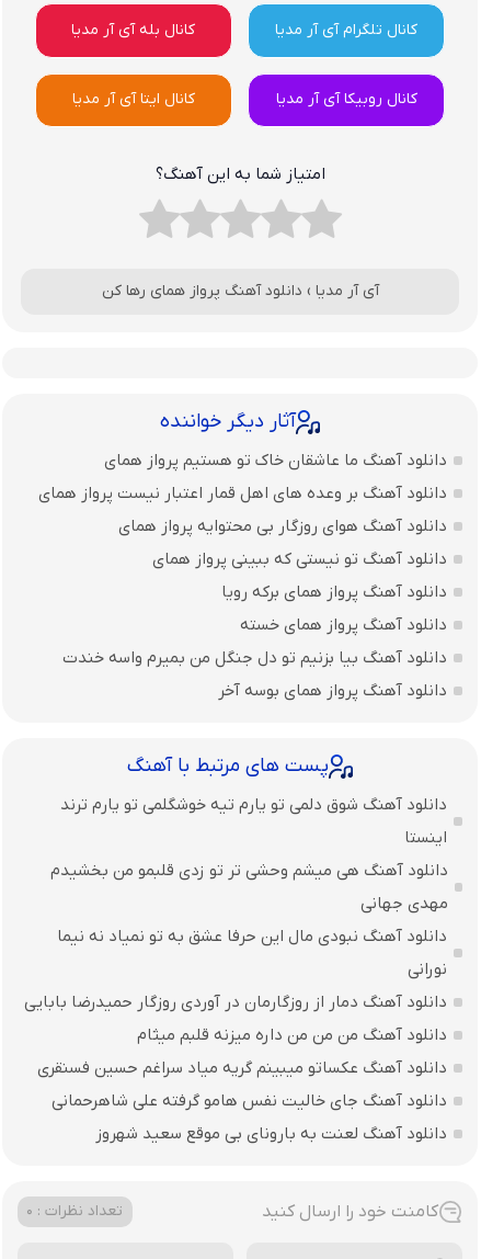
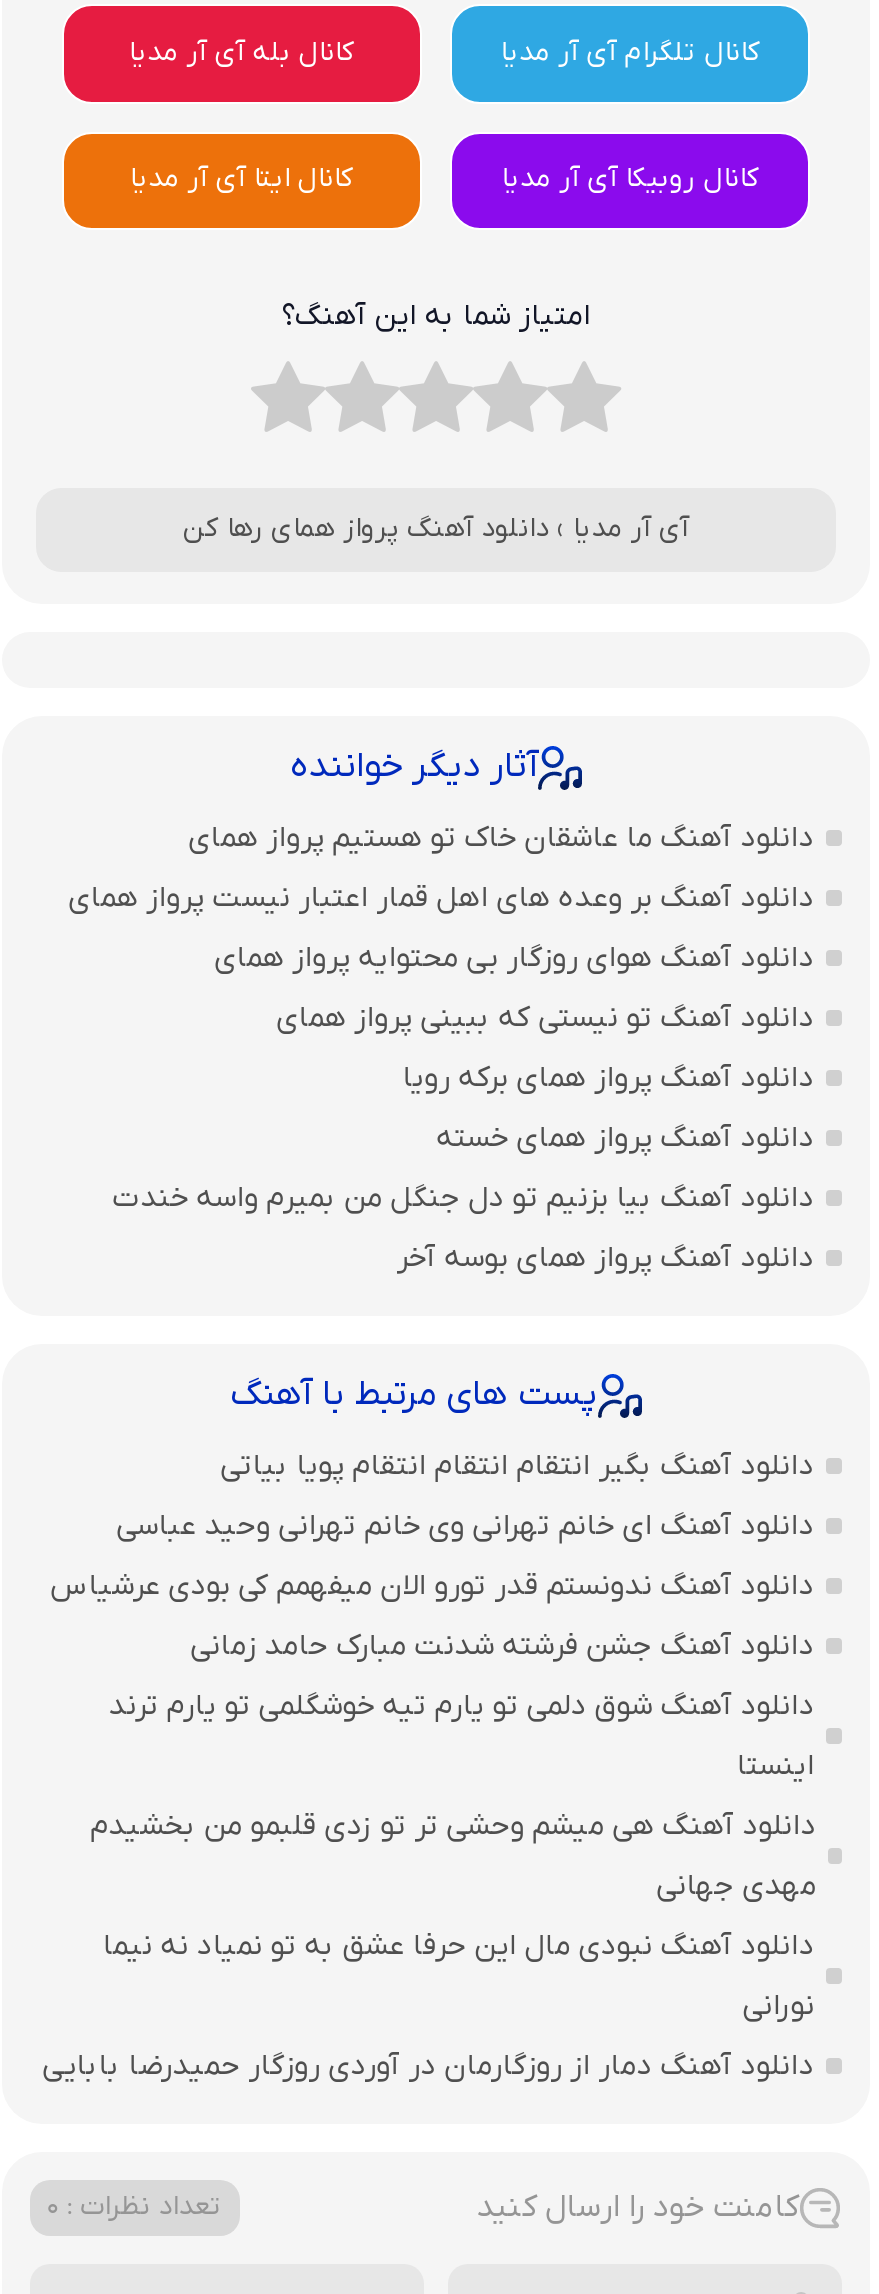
none -> [51,1447,815,1667] دانلود آهنگ بگیر انتقام انتقام انتقام پویا بیاتی | دانلود آهنگ ای خانم تهرانی وی خانم تهرانی وحید عباسی | دانلود آهنگ ندونستم قدر تورو الان میفهمم کی بودی عرشیاس | دانلود آهنگ جشن فرشته شدنت مبارک حامد زمانی
moved [24,794,448,1014] -> [43,1687,816,2087]: دانلود آهنگ شوق دلمی تو یارم تیه خوشگلمی تو یارم ترند | اینستا | دانلود آهنگ هی میشم وحشی تر تو زدی قلبمو من بخشیدم | مهدی جهانی | دانلود آهنگ نبودی مال این حرفا عشق به تو نمیاد نه نیما | نورانی | دانلود آهنگ دمار از روزگارمان در آوردی روزگار حمیدرضا بابایی
[38,1025,447,1145] دانلود آهنگ من من من داره میزنه قلبم میثام | دانلود آهنگ عکساتو میبینم گریه میاد سراغم حسین فسنقری | دانلود آهنگ جای خالیت نفس هامو گرفته علی شاهرحمانی | دانلود آهنگ لعنت به بارونای بی‌ موقع سعید شهروز -> none

